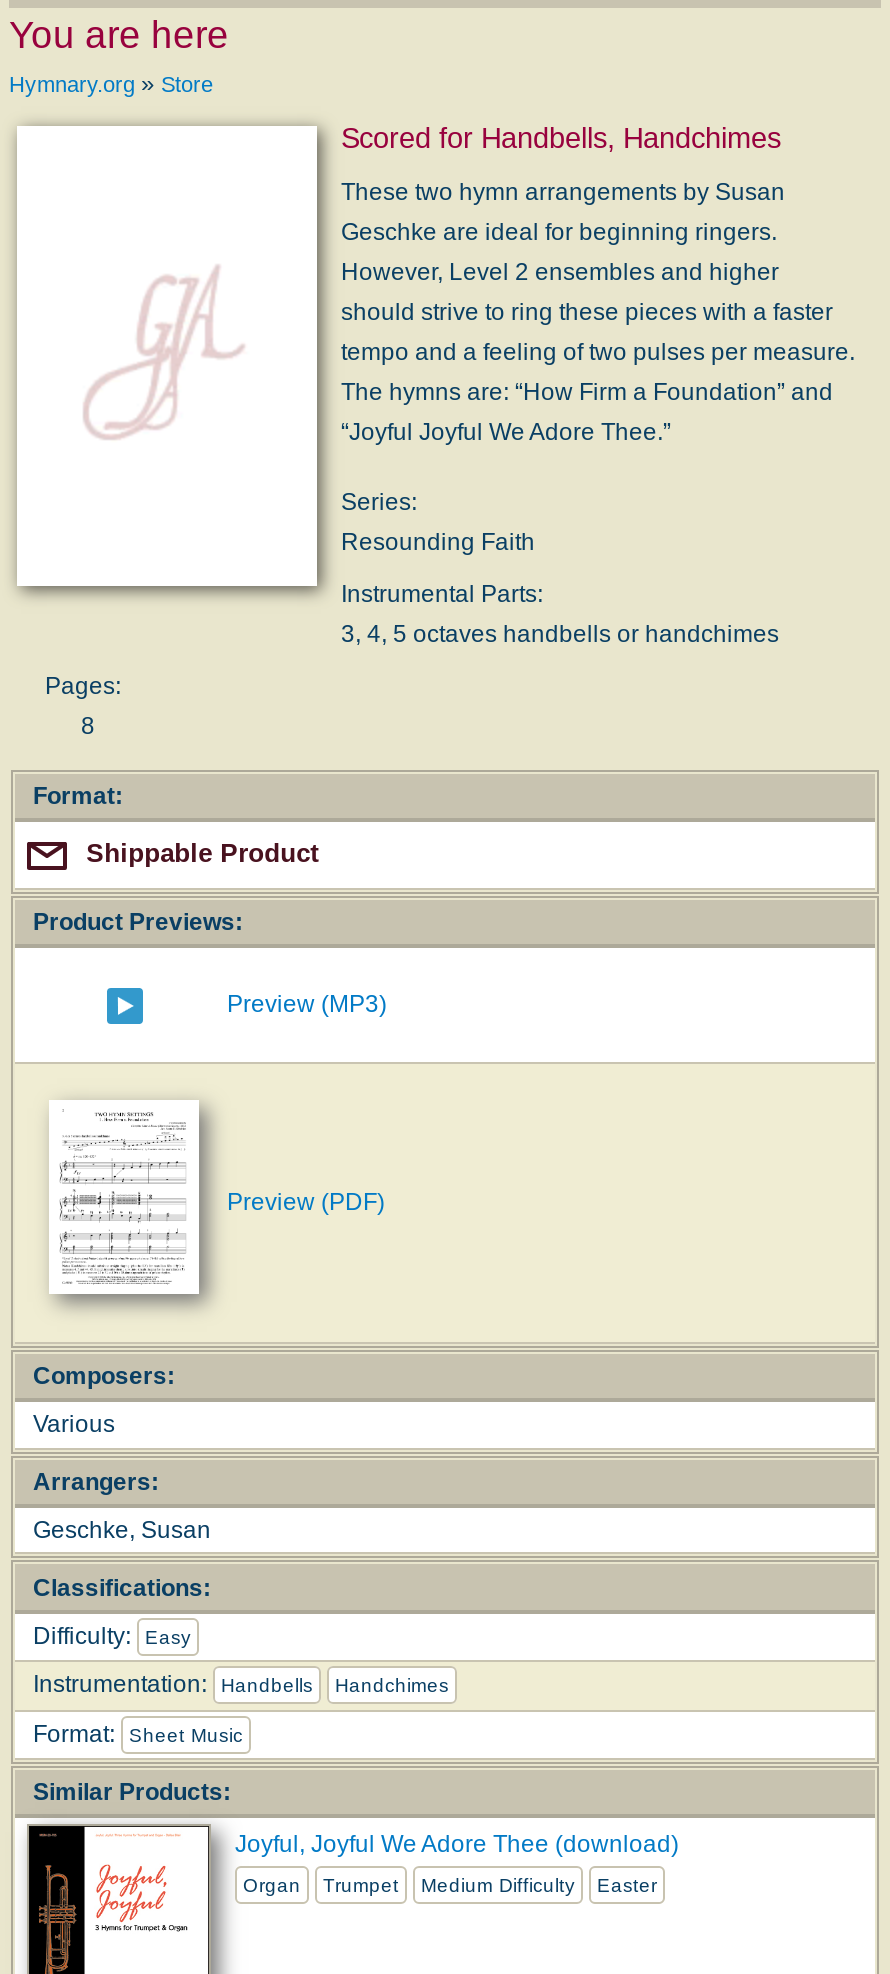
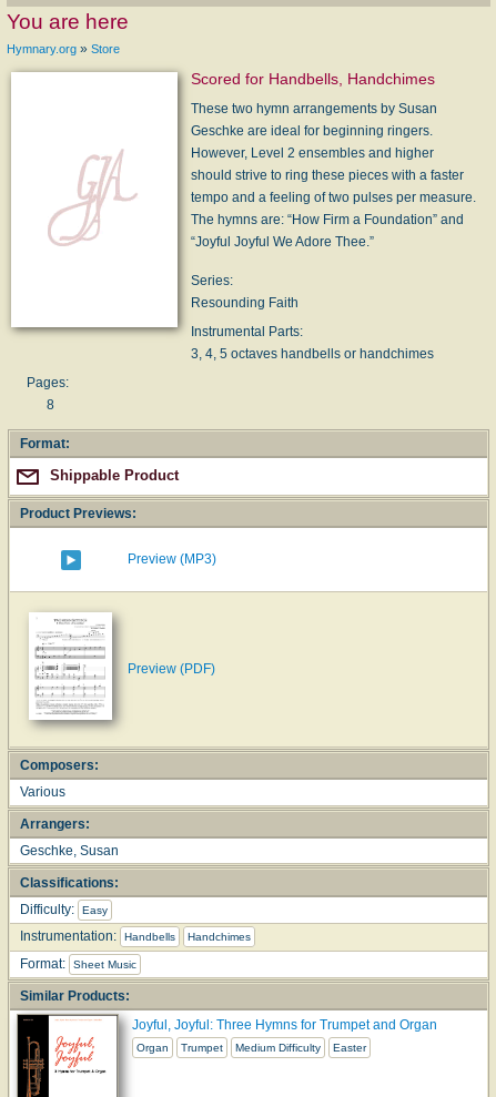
[235,1830,679,1858] Joyful, Joyful We Adore Thee (download) -> [132,1017,437,1033] Joyful, Joyful: Three Hymns for Trumpet and Organ

